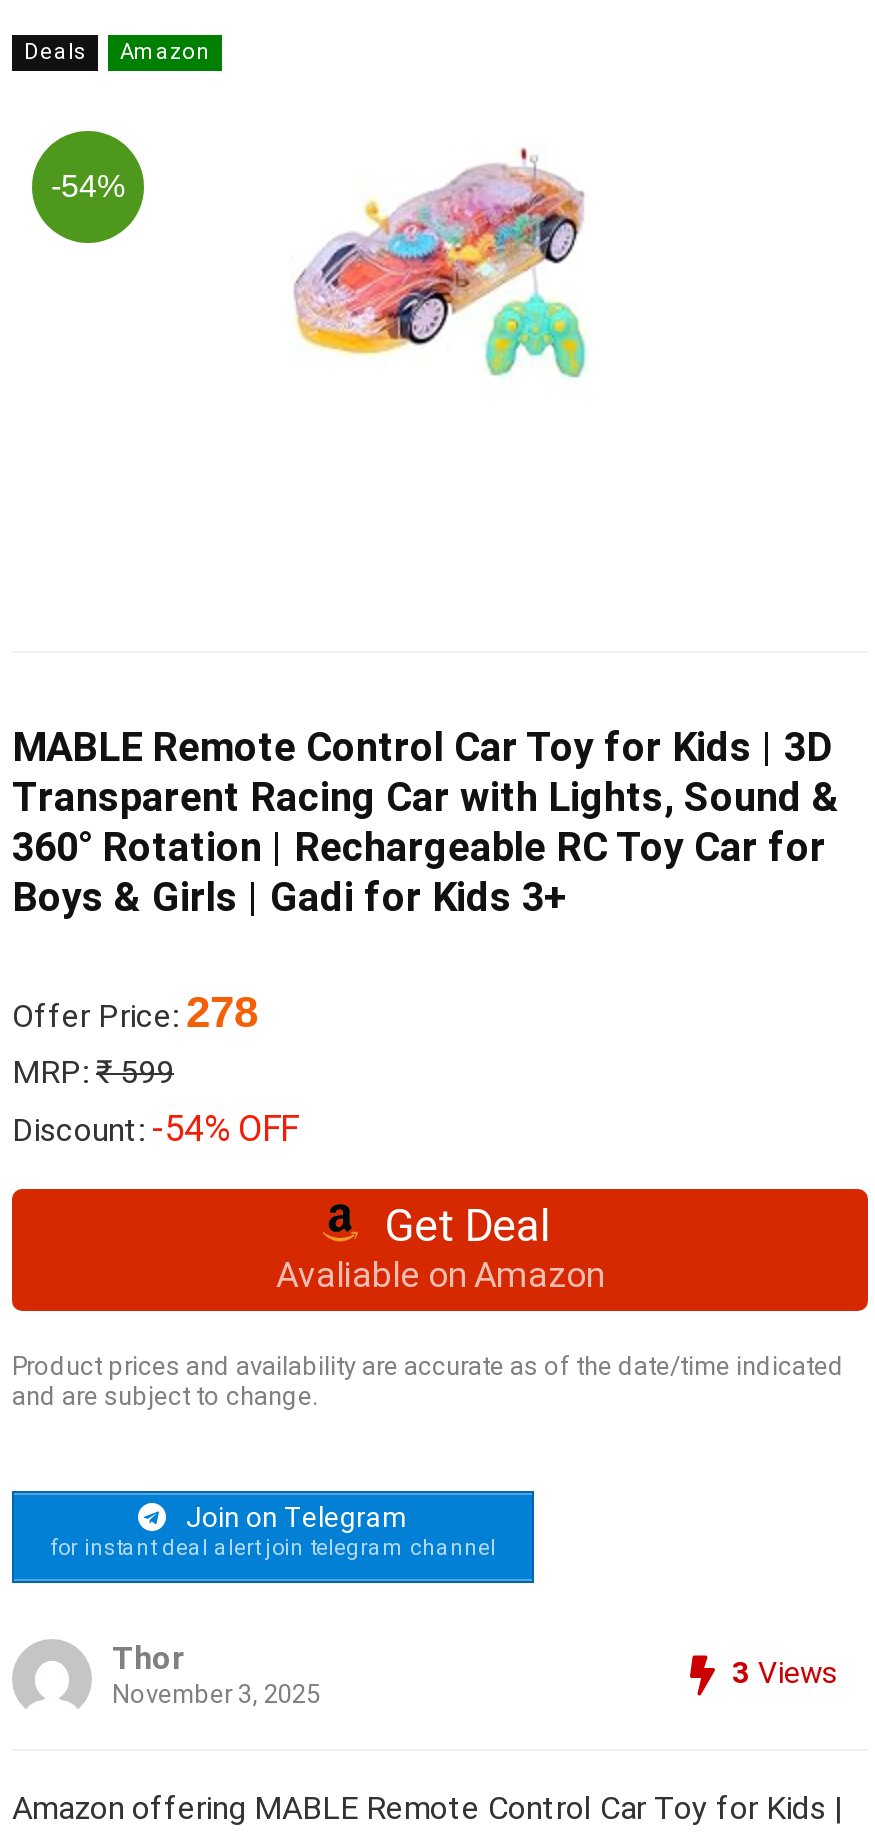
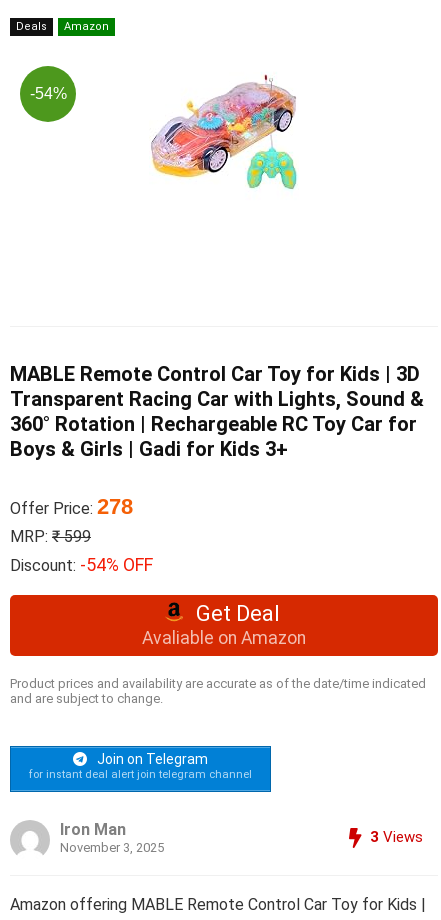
[112,1639,186,1677] Thor -> [60,820,126,839] Iron Man

